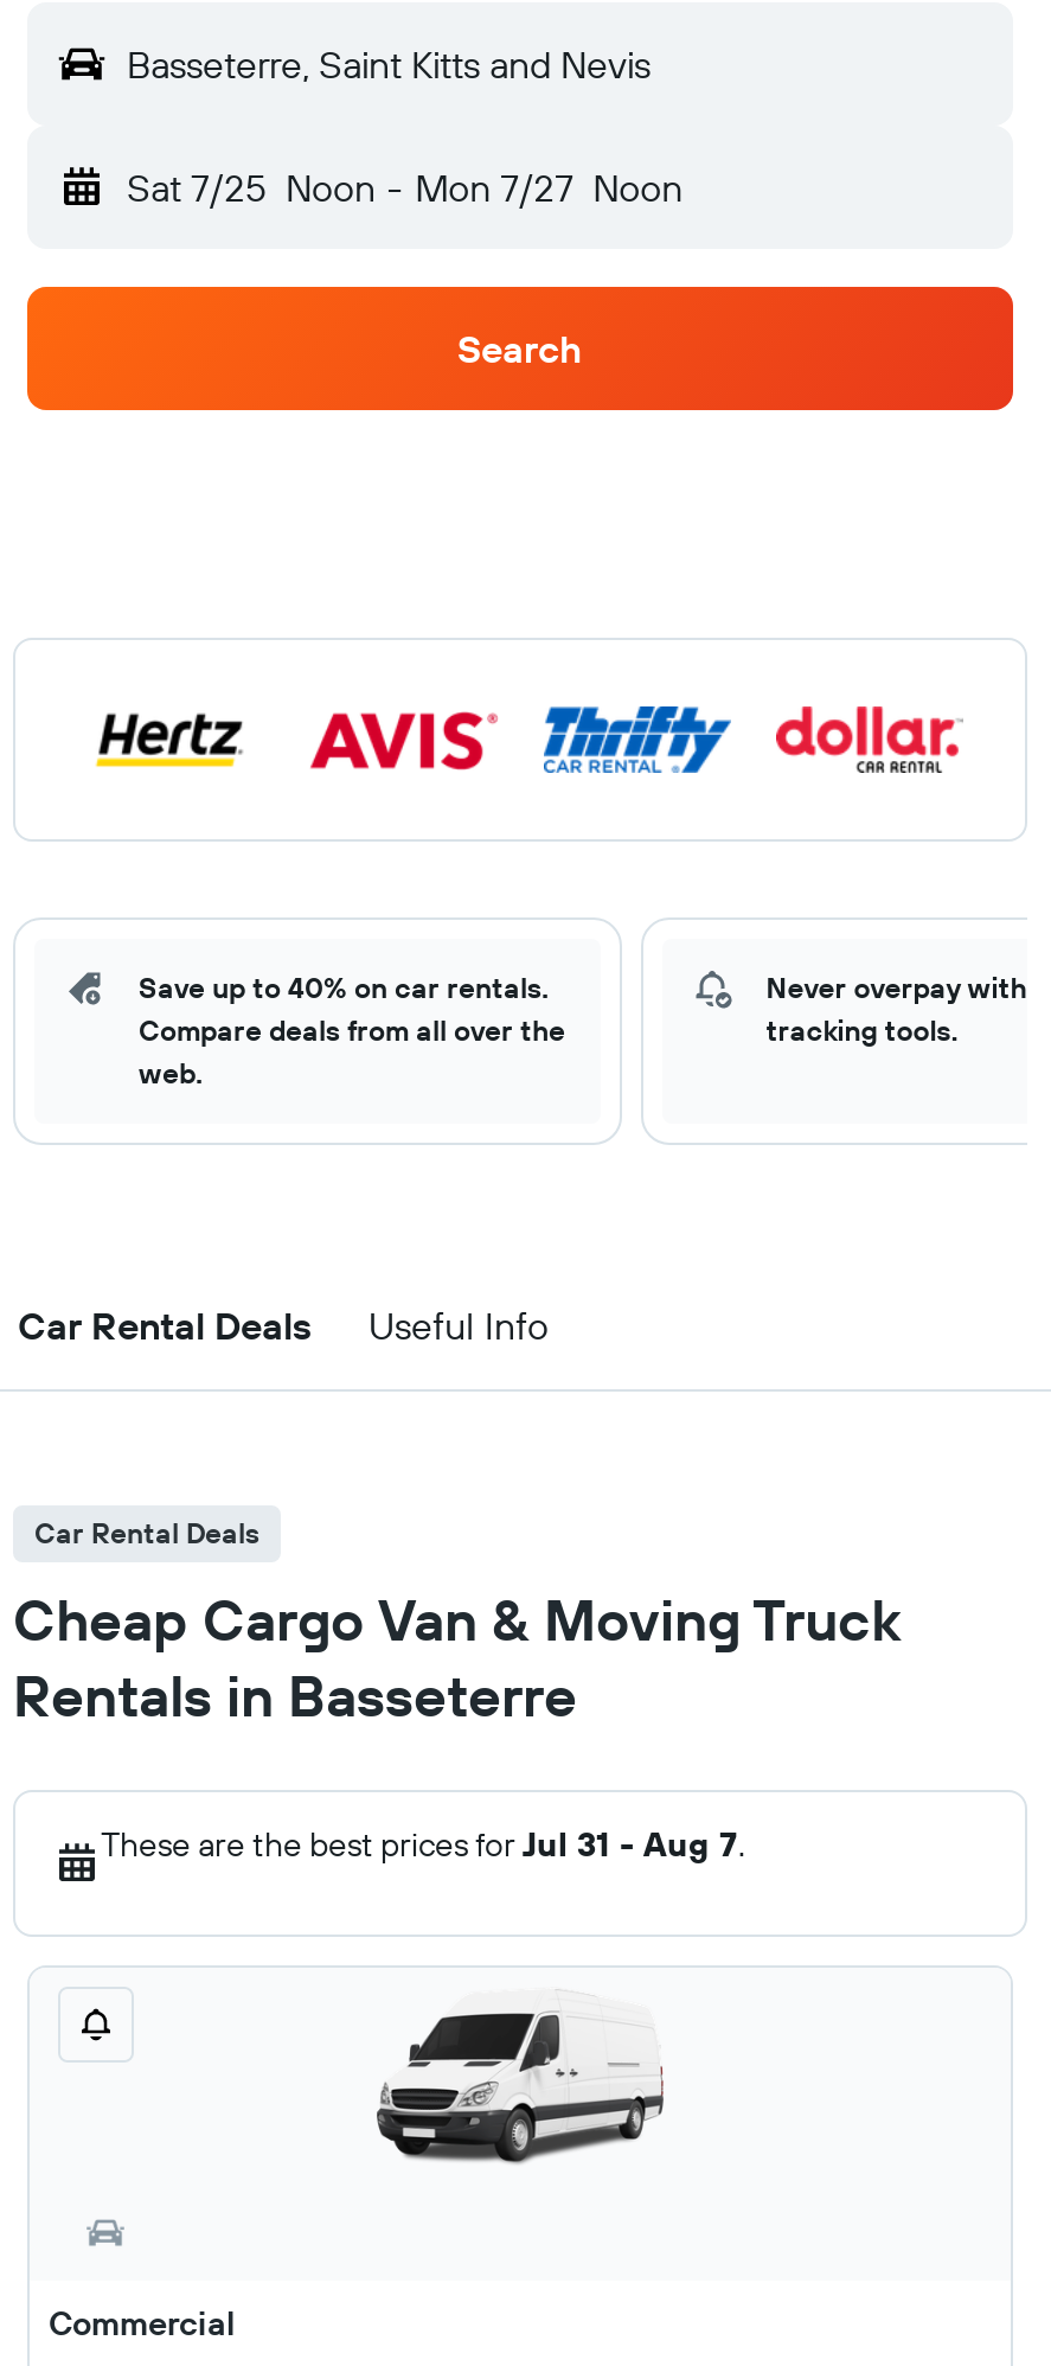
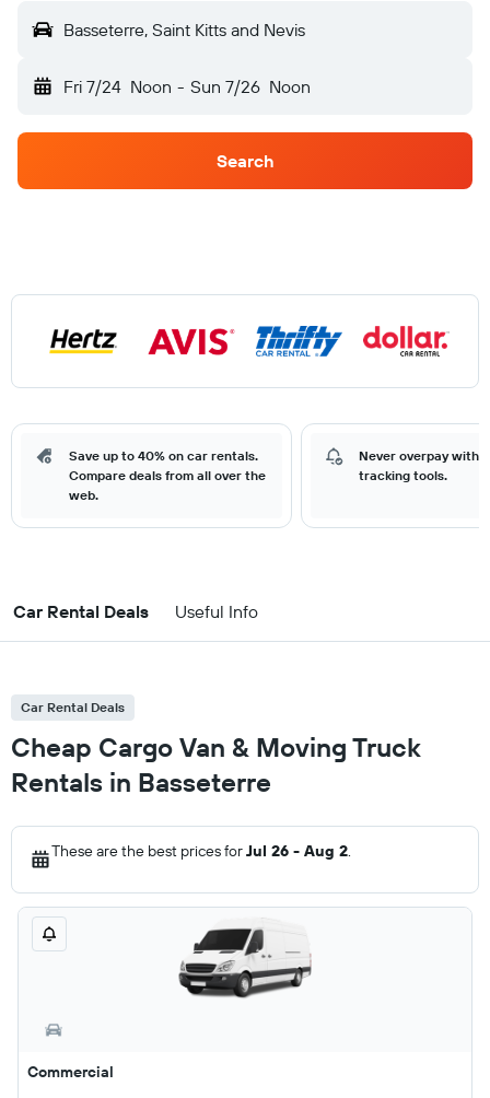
[127,164,683,211] Sat 7/25 Noon - Mon 7/27 Noon -> [63,75,310,97] Fri 7/24 Noon - Sun 7/26 Noon
[101,1823,745,1866] These are the best prices for Jul 31 - Aug 7. -> [51,841,351,861] These are the best prices for Jul 26 - Aug 2.

